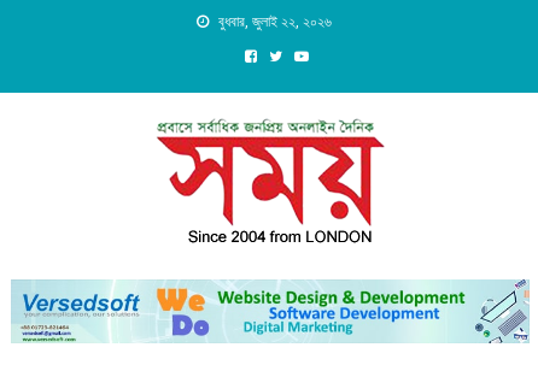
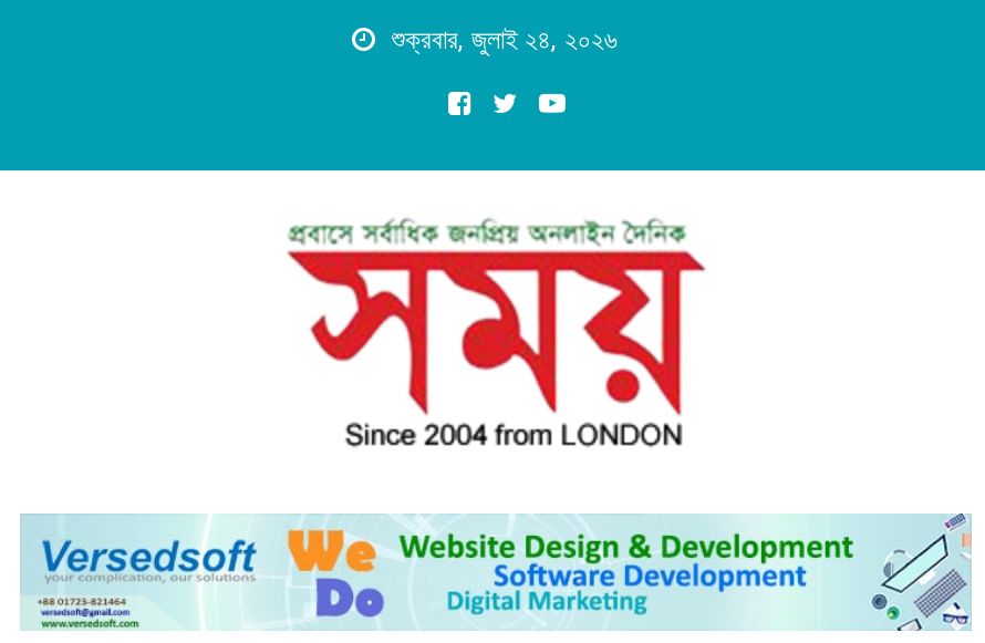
[218,13,332,30] বুধবার, জুলাই ২২, ২০২৬ -> [392,24,618,55] শুক্রবার, জুলাই ২৪, ২০২৬

